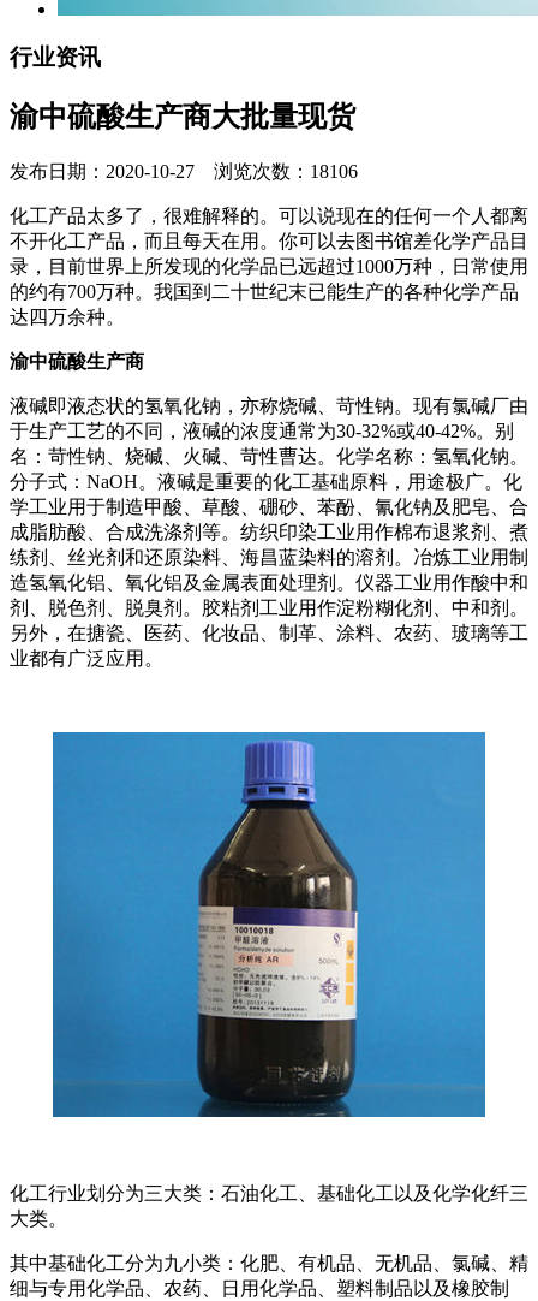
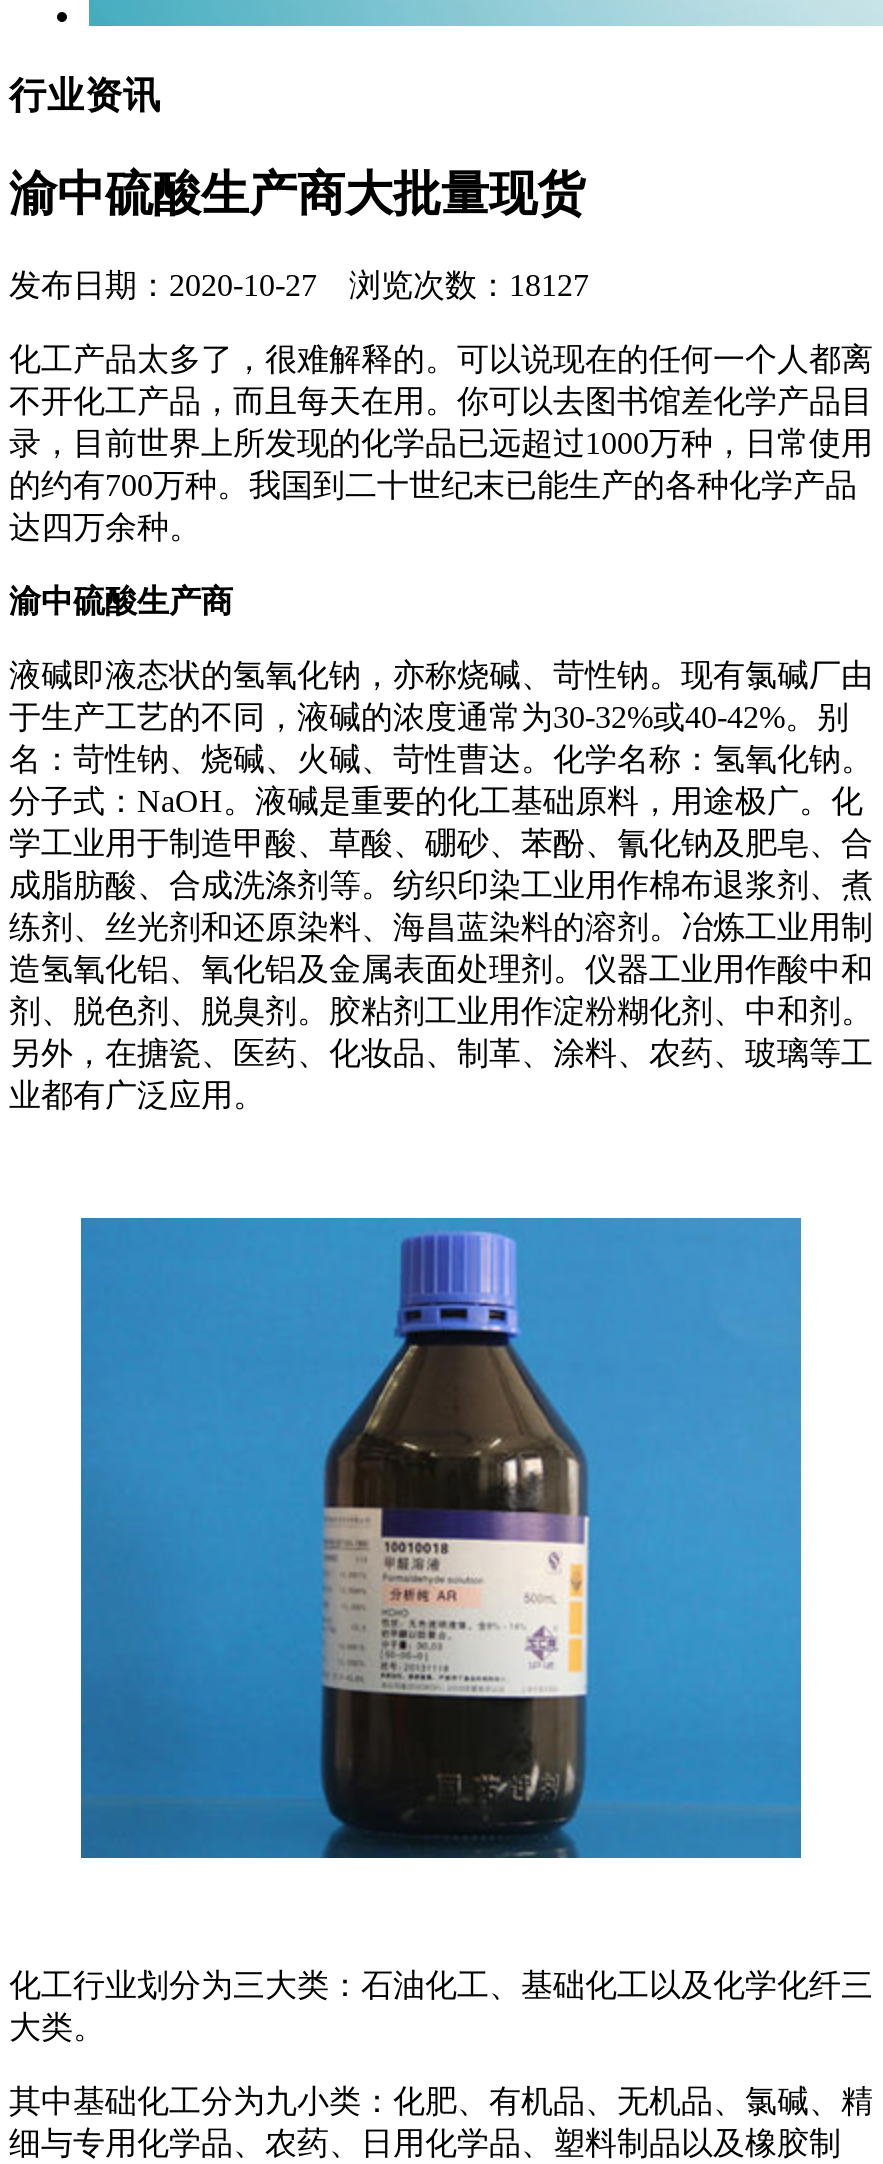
[10,161,358,182] 发布日期：2020-10-27 浏览次数：18106 -> [9,268,589,302] 发布日期：2020-10-27 浏览次数：18127

